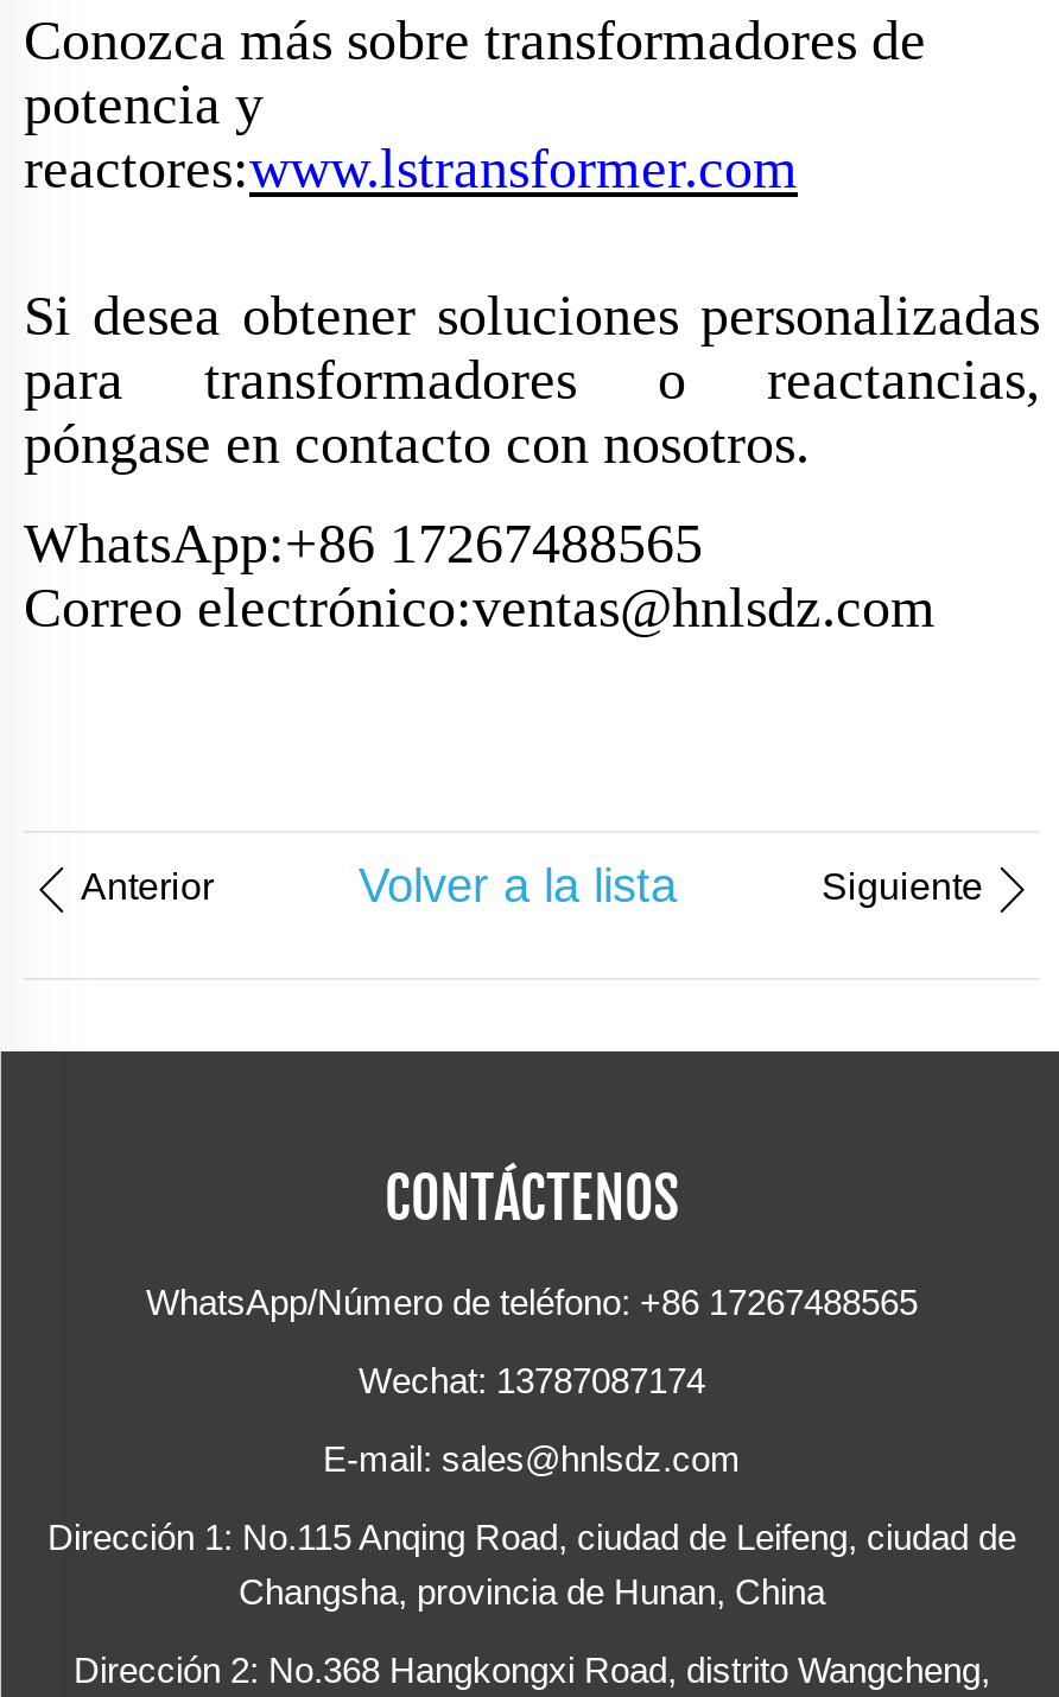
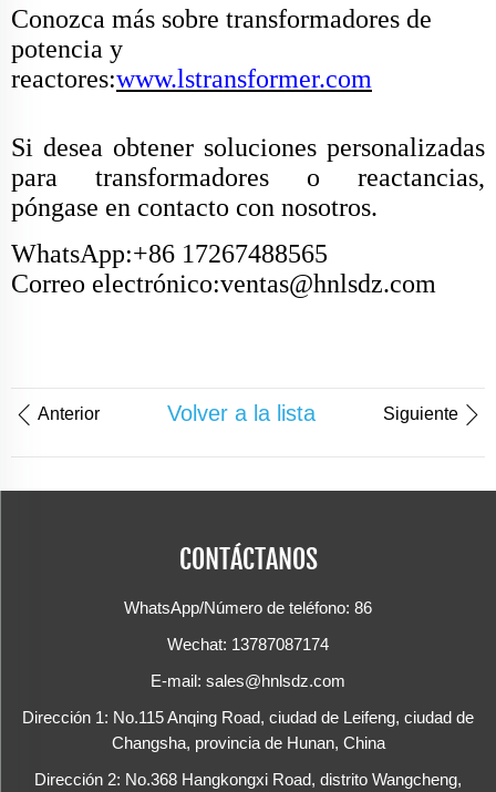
[385,1164,679,1235] CONTÁCTENOS -> [179,543,317,576] CONTÁCTANOS
[146,1282,918,1323] WhatsApp/Número de teléfono: +86 17267488565 -> [124,598,372,617] WhatsApp/Número de teléfono: 86

